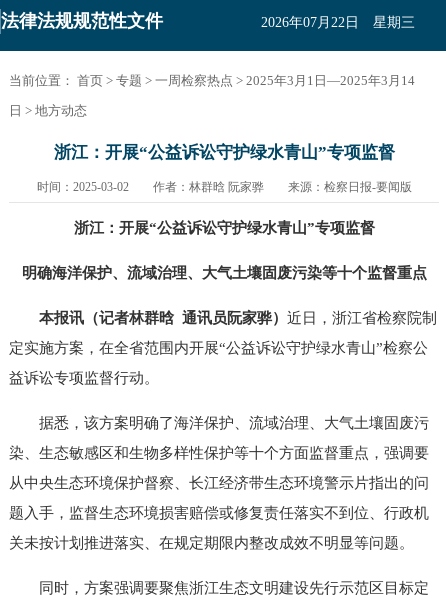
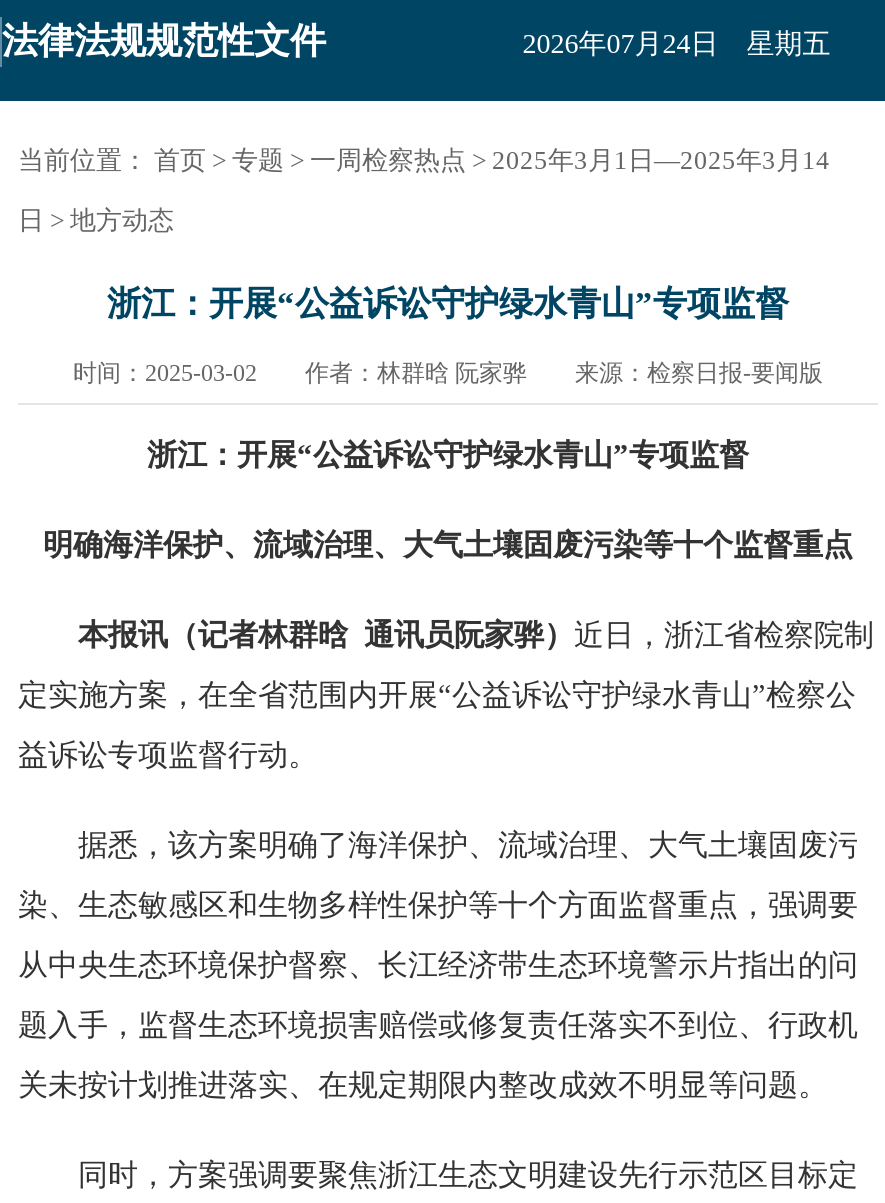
[261,15,415,30] 2026年07月22日 星期三 -> [522,29,830,59] 2026年07月24日 星期五

